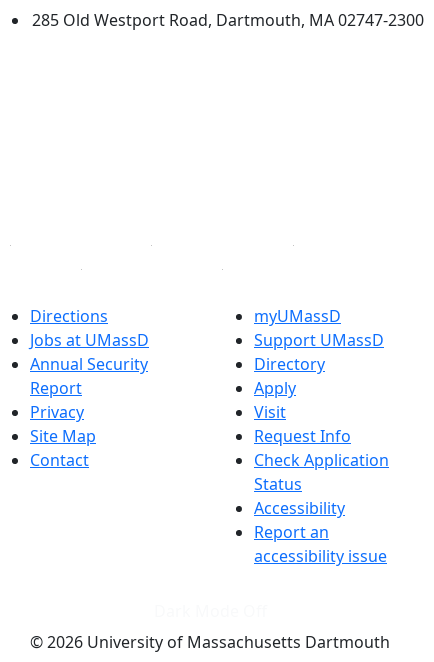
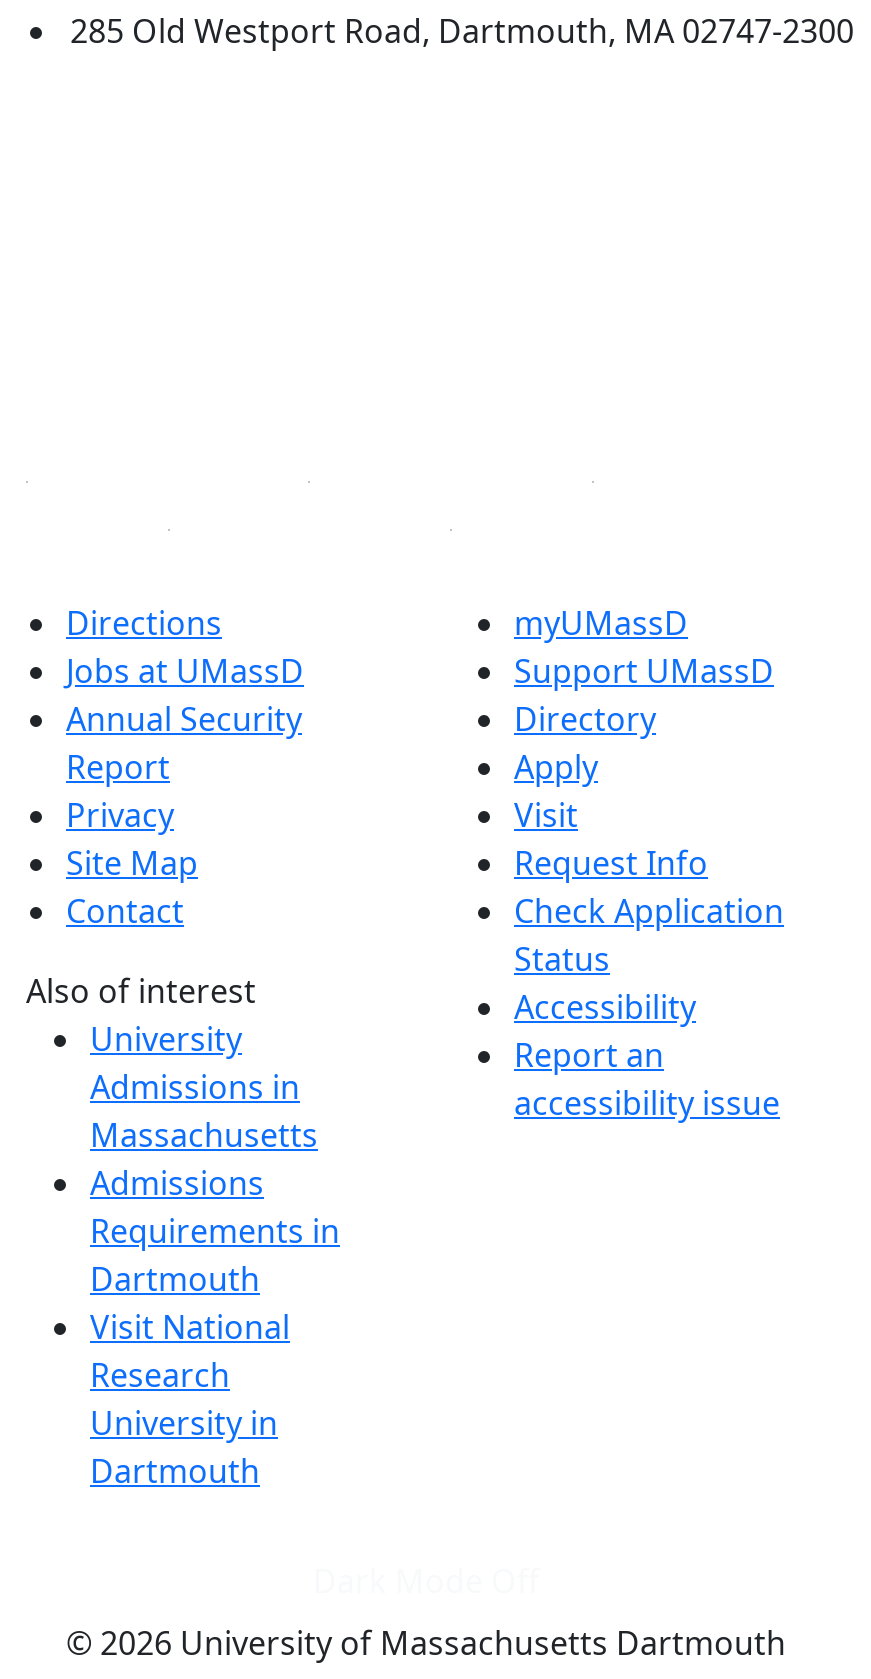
none -> [26,969,340,1493] Also of interest | University | Admissions in | Massachusetts | Admissions | Requirements in | Dartmouth | Visit National | Research | University in | Dartmouth

